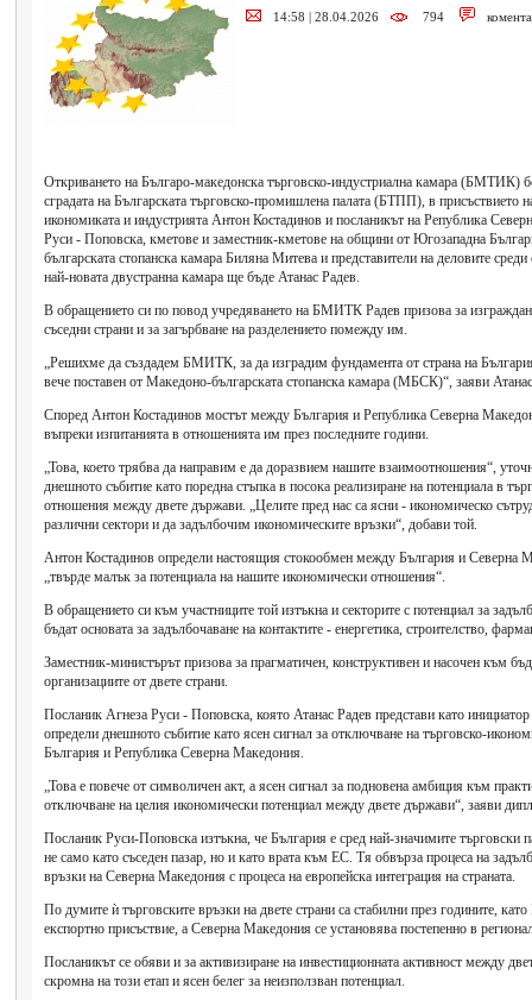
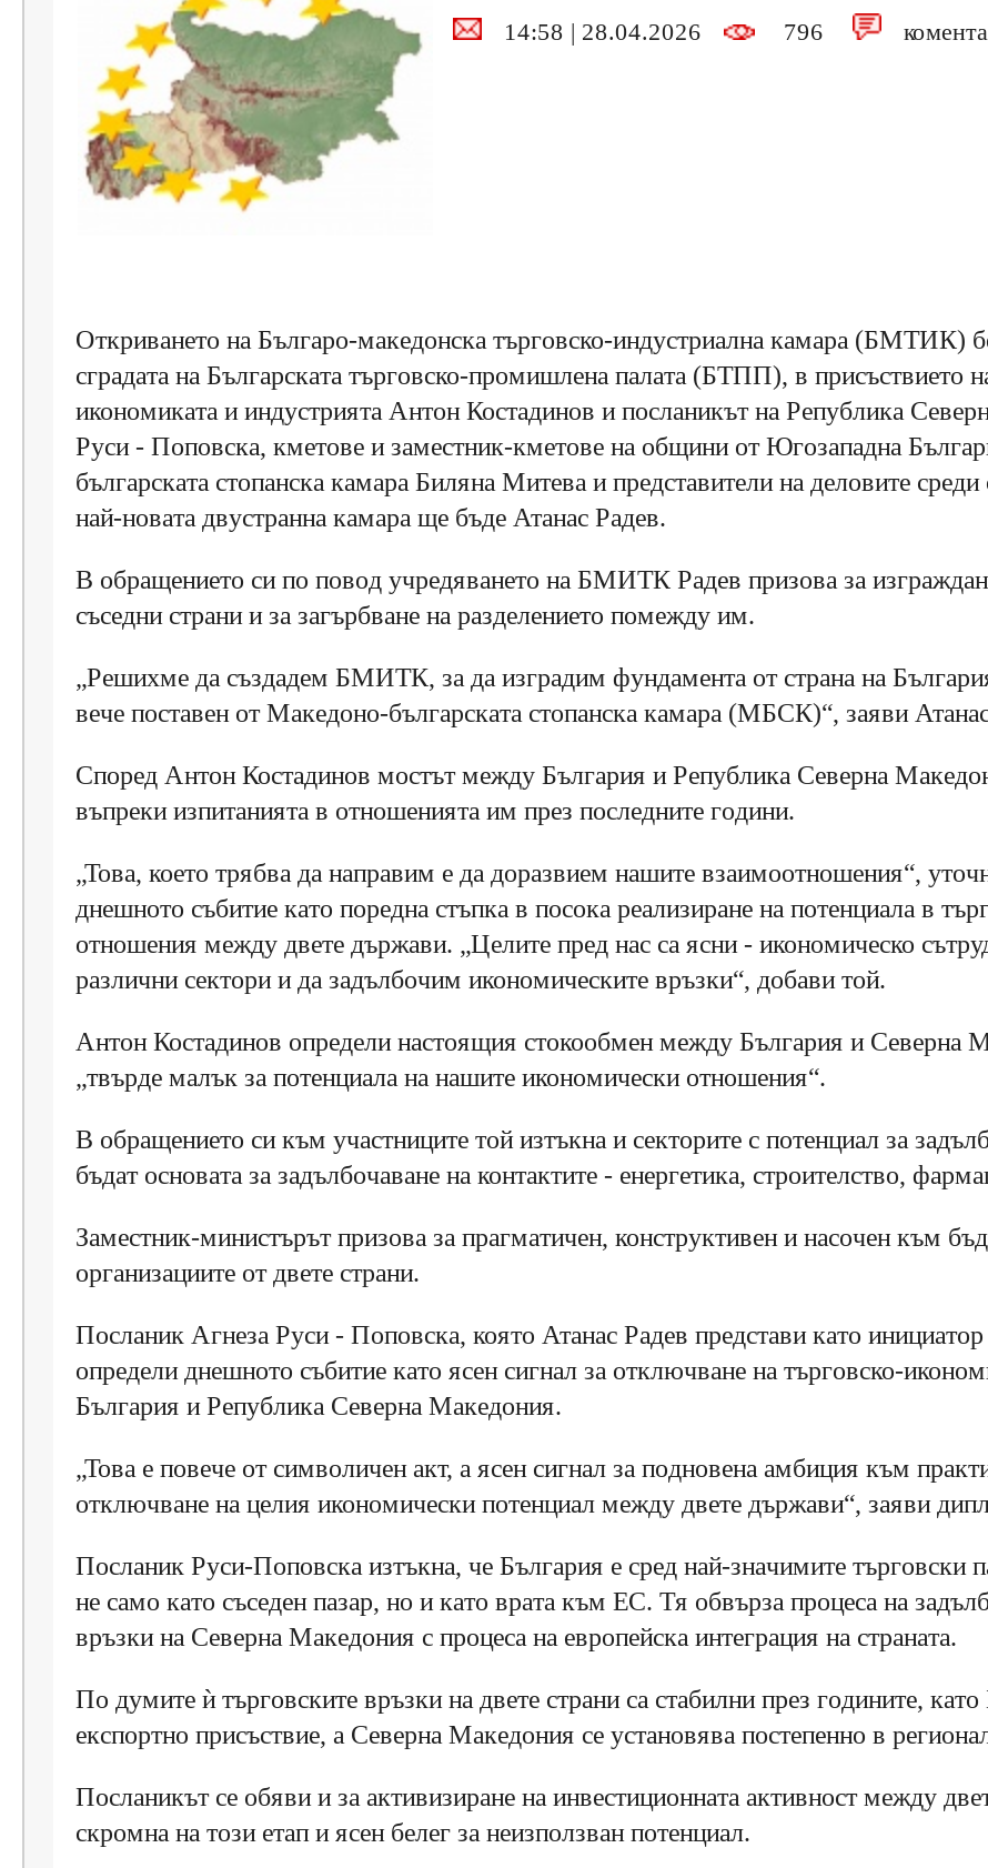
[419,9,448,24] 794 -> [777,17,830,44] 796

